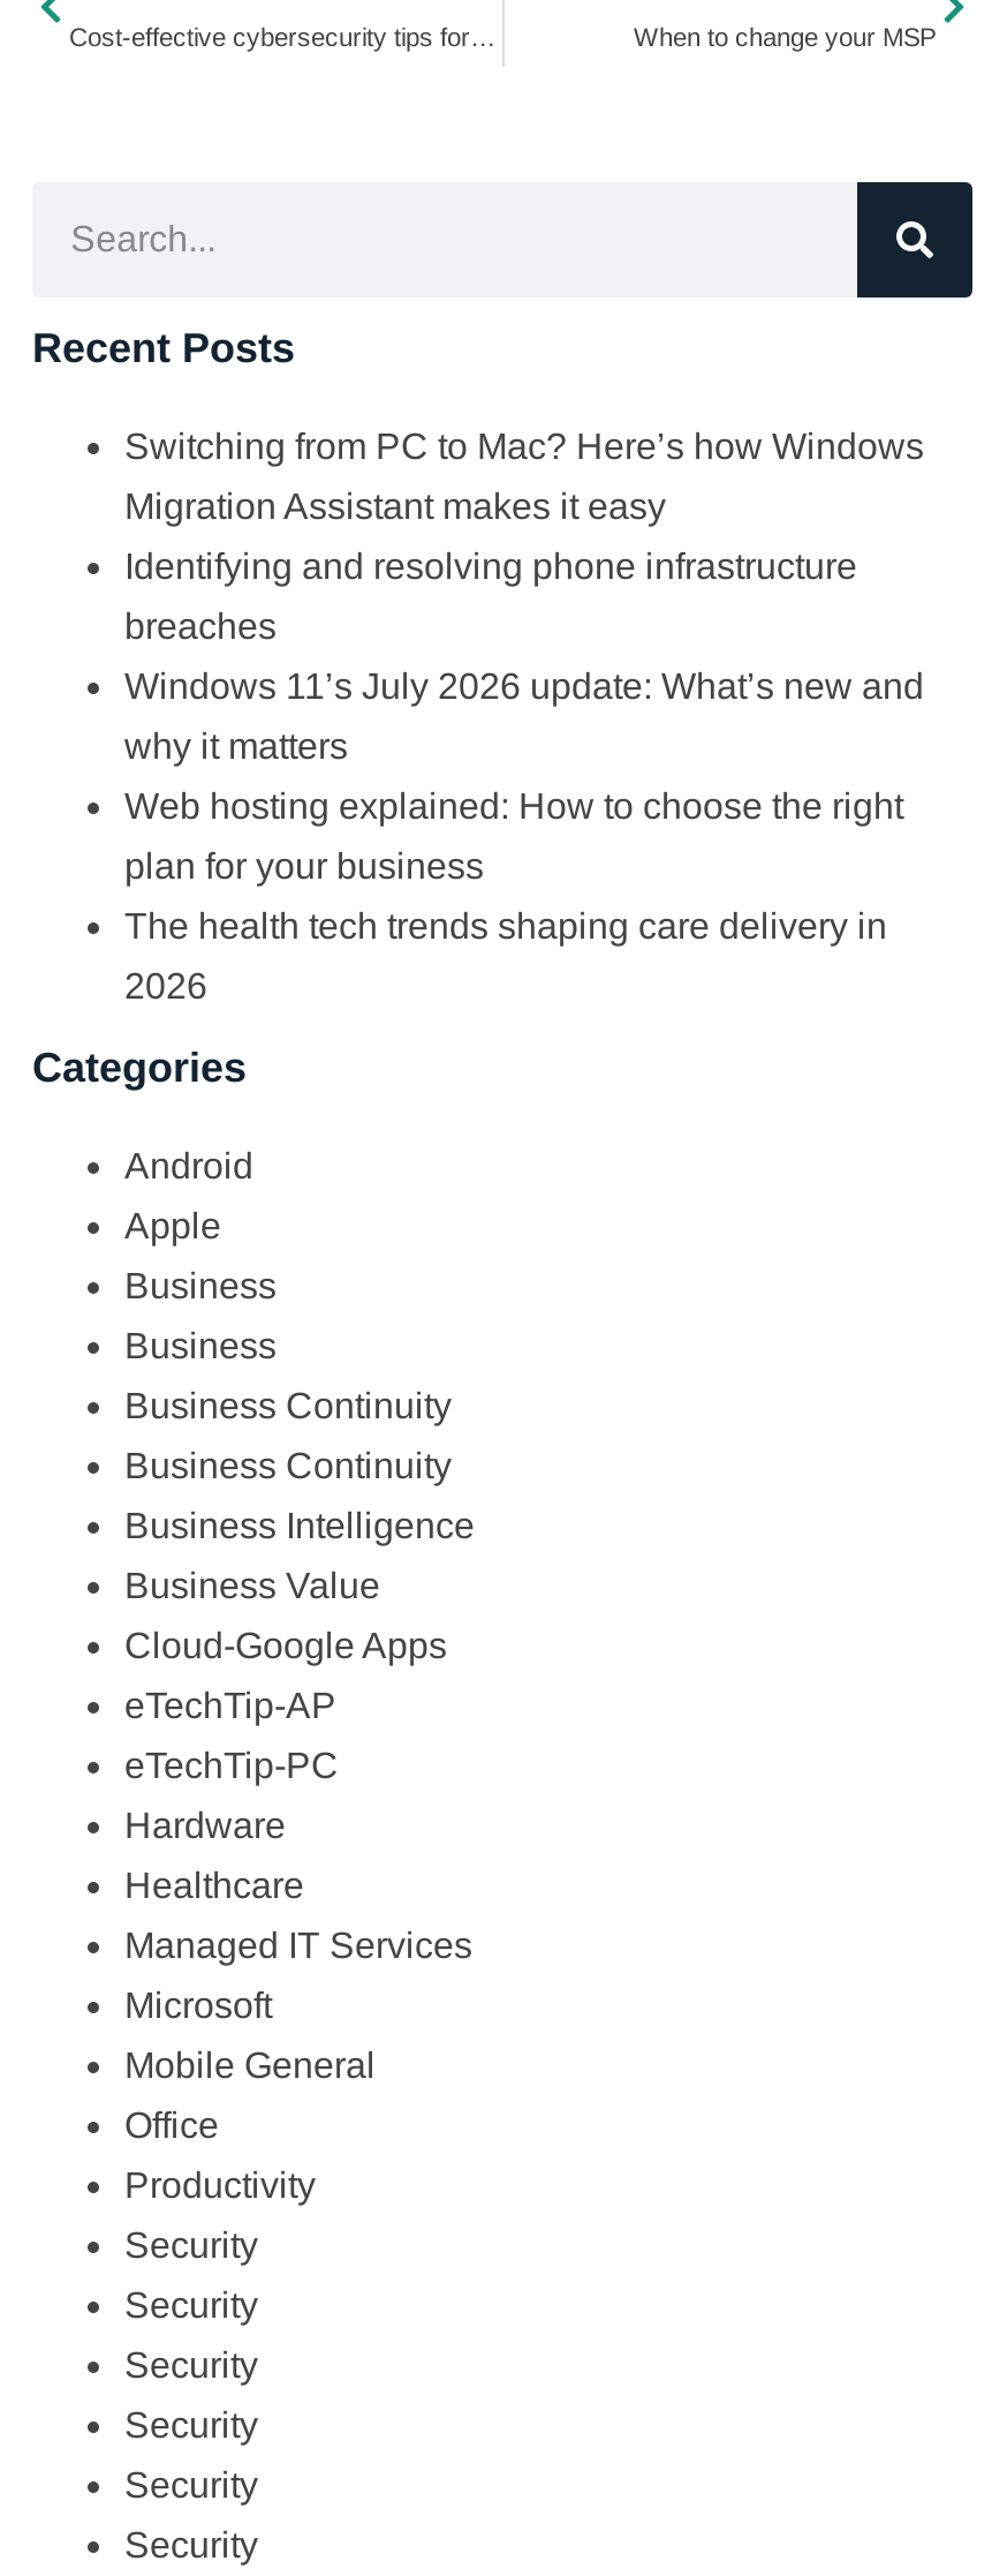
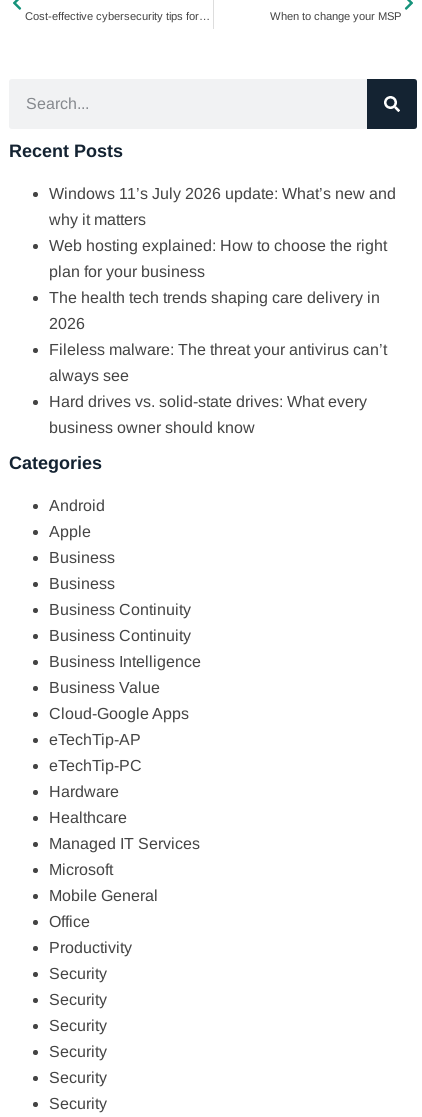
[124,426,924,645] Switching from PC to Mac? Here’s how Windows | Migration Assistant makes it easy | Identifying and resolving phone infrastructure | breaches -> none
moved [124,666,924,1005] -> [49,185,396,332]: Windows 11’s July 2026 update: What’s new and | why it matters | Web hosting explained: How to choose the right | plan for your business | The health tech trends shaping care delivery in | 2026
none -> [49,341,387,436] Fileless malware: The threat your antivirus can’t | always see | Hard drives vs. solid-state drives: What every | business owner should know

